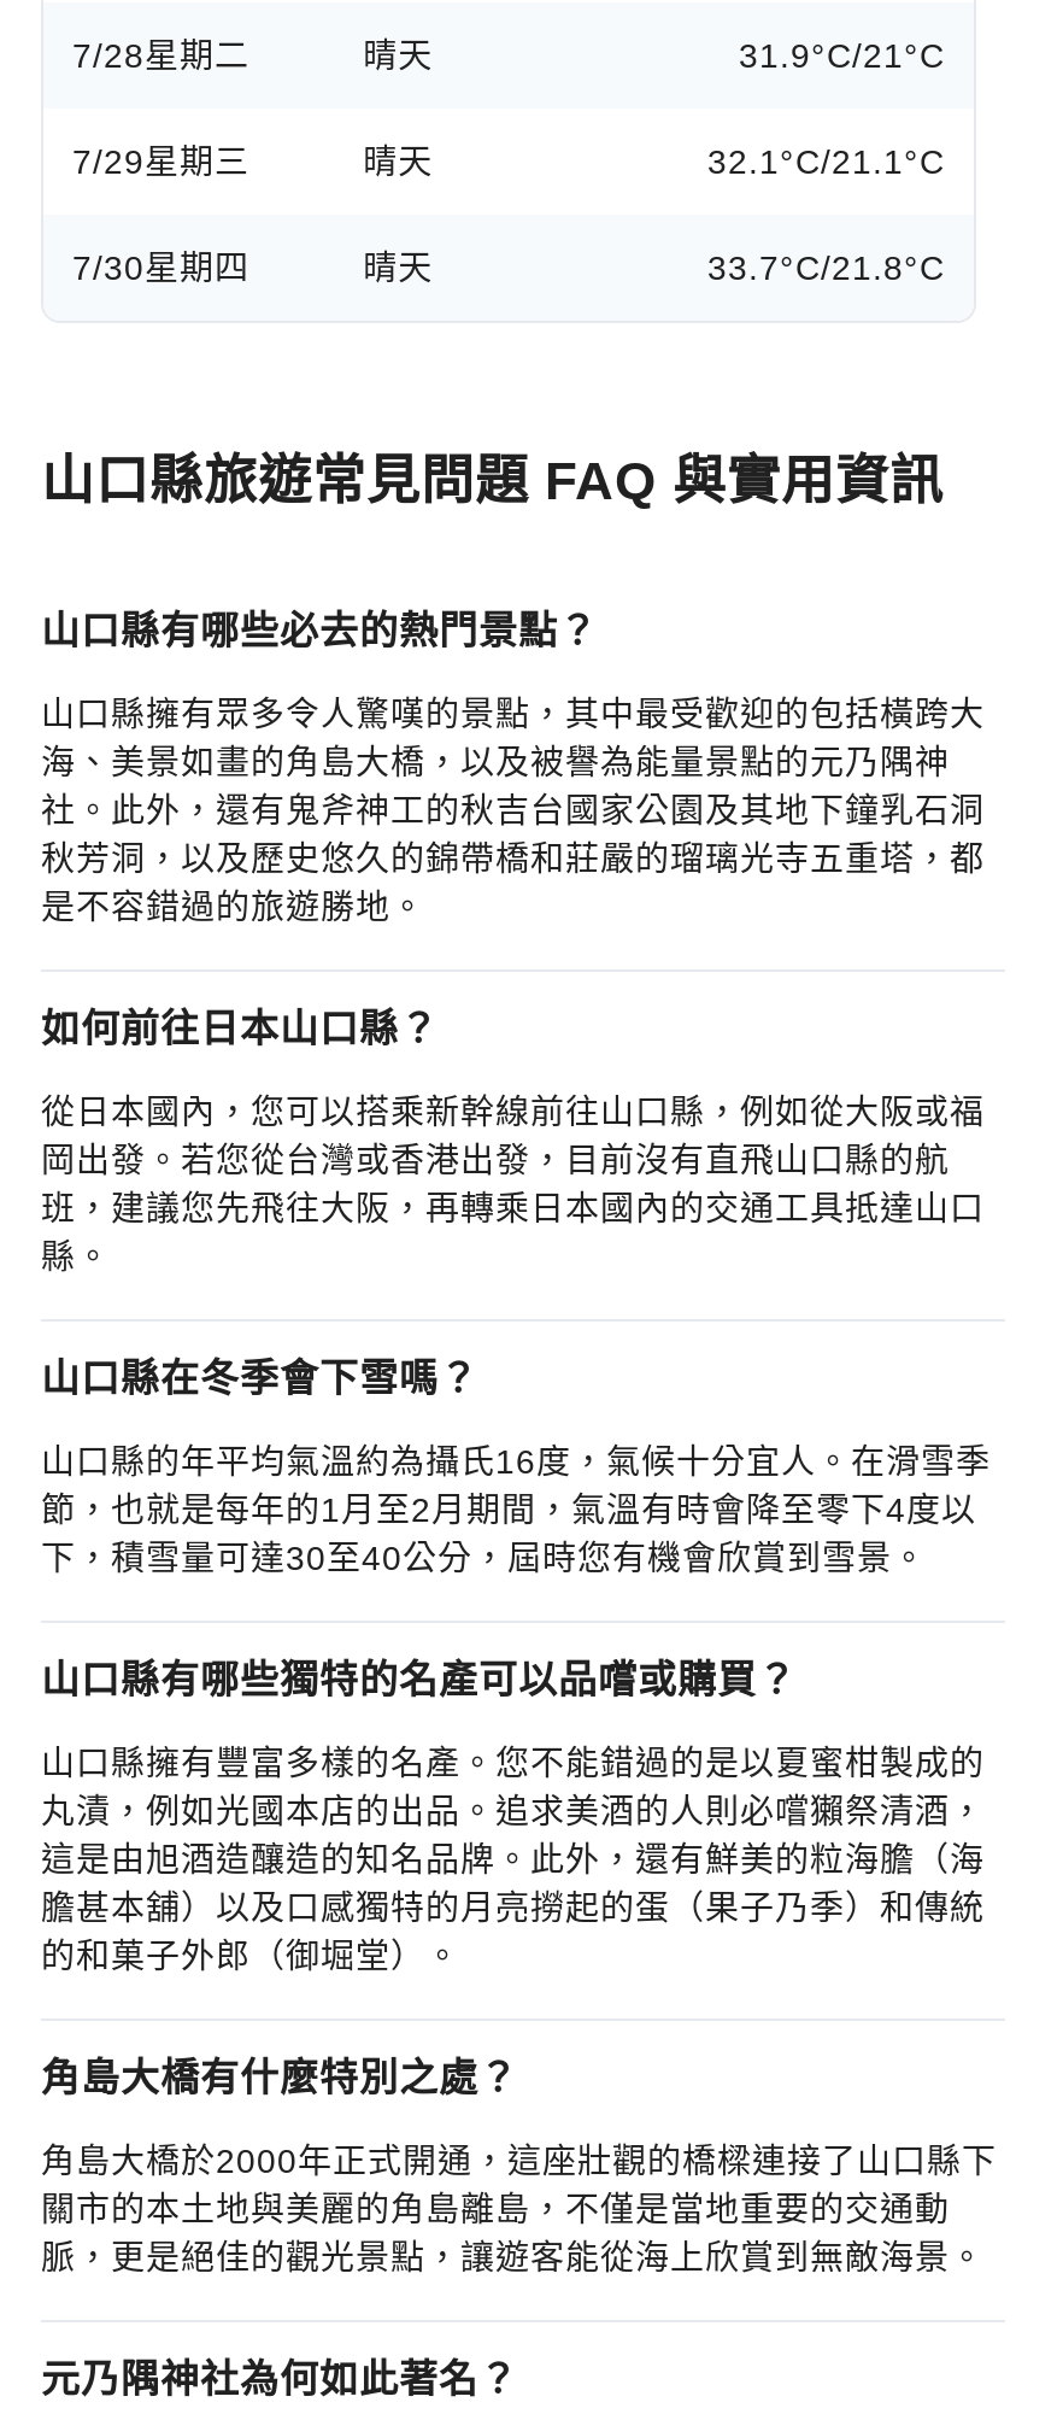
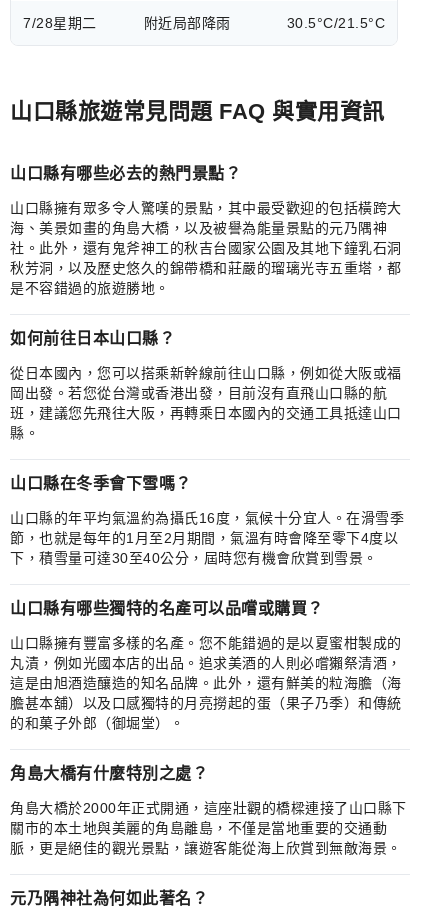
[72,36,945,287] 晴天 | 31.9°C/21°C | 7/29星期三 | 晴天 | 32.1°C/21.1°C | 7/30星期四 | 晴天 | 33.7°C/21.8°C -> [144,15,385,31] 附近局部降雨 | 30.5°C/21.5°C

